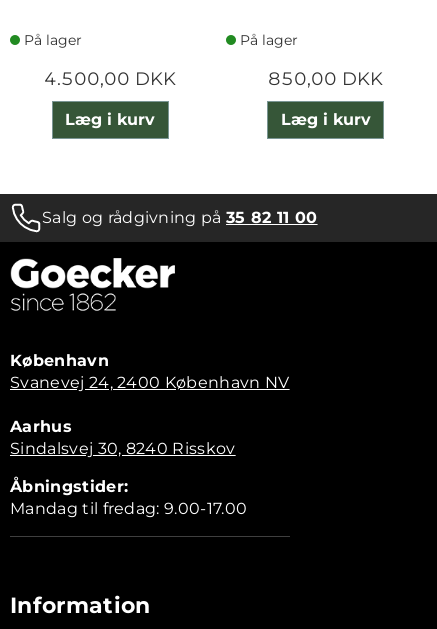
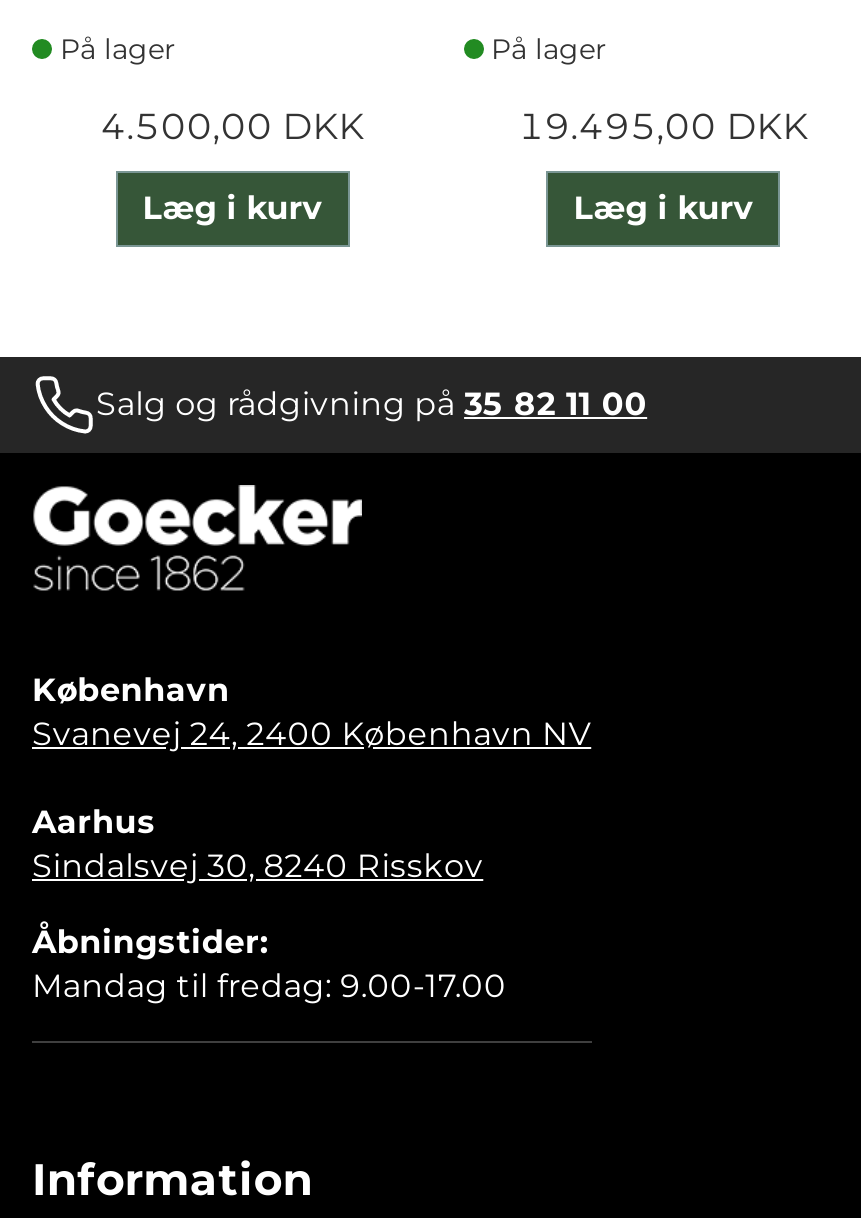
[268,68,383,90] 850,00 DKK -> [518,105,808,149] 19.495,00 DKK

